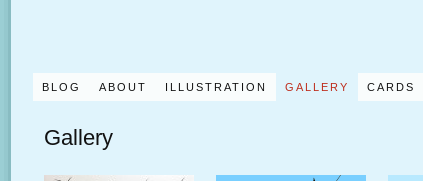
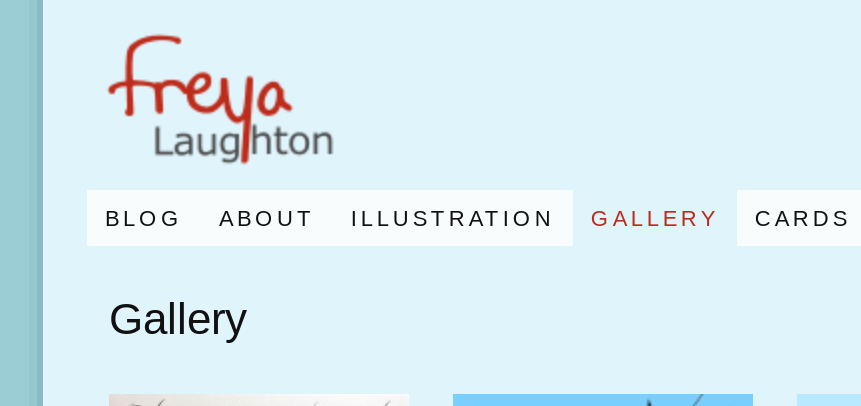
none -> [105,32,335,166] [image]

